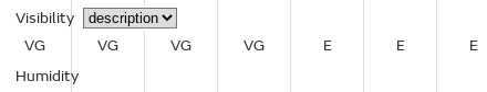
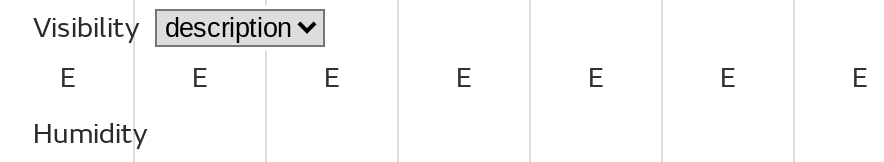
[24,36,265,55] VG | VG | VG | VG -> [60,61,472,95] E | E | E | E

